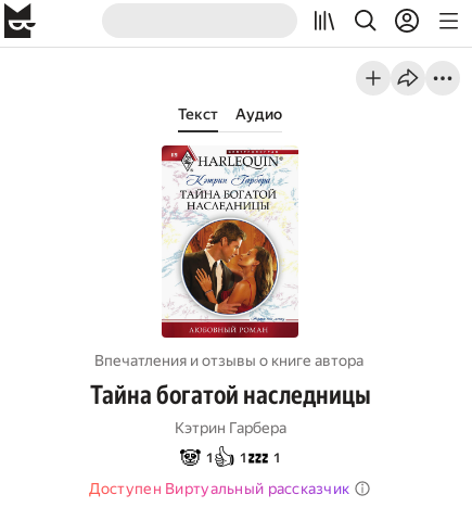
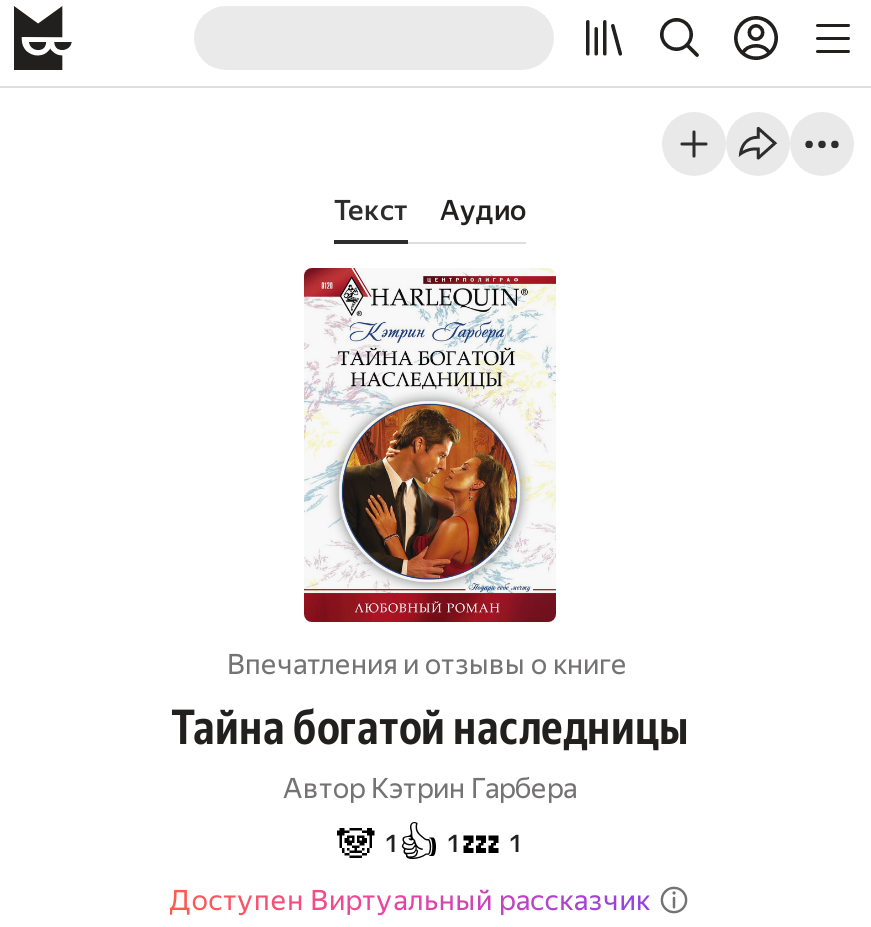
[94,352,363,369] Впечатления и отзывы о книге автора -> [227,648,627,680] Впечатления и отзывы о книге
[174,419,286,436] Кэтрин Гарбера -> [283,772,577,804] Автор Кэтрин Гарбера

